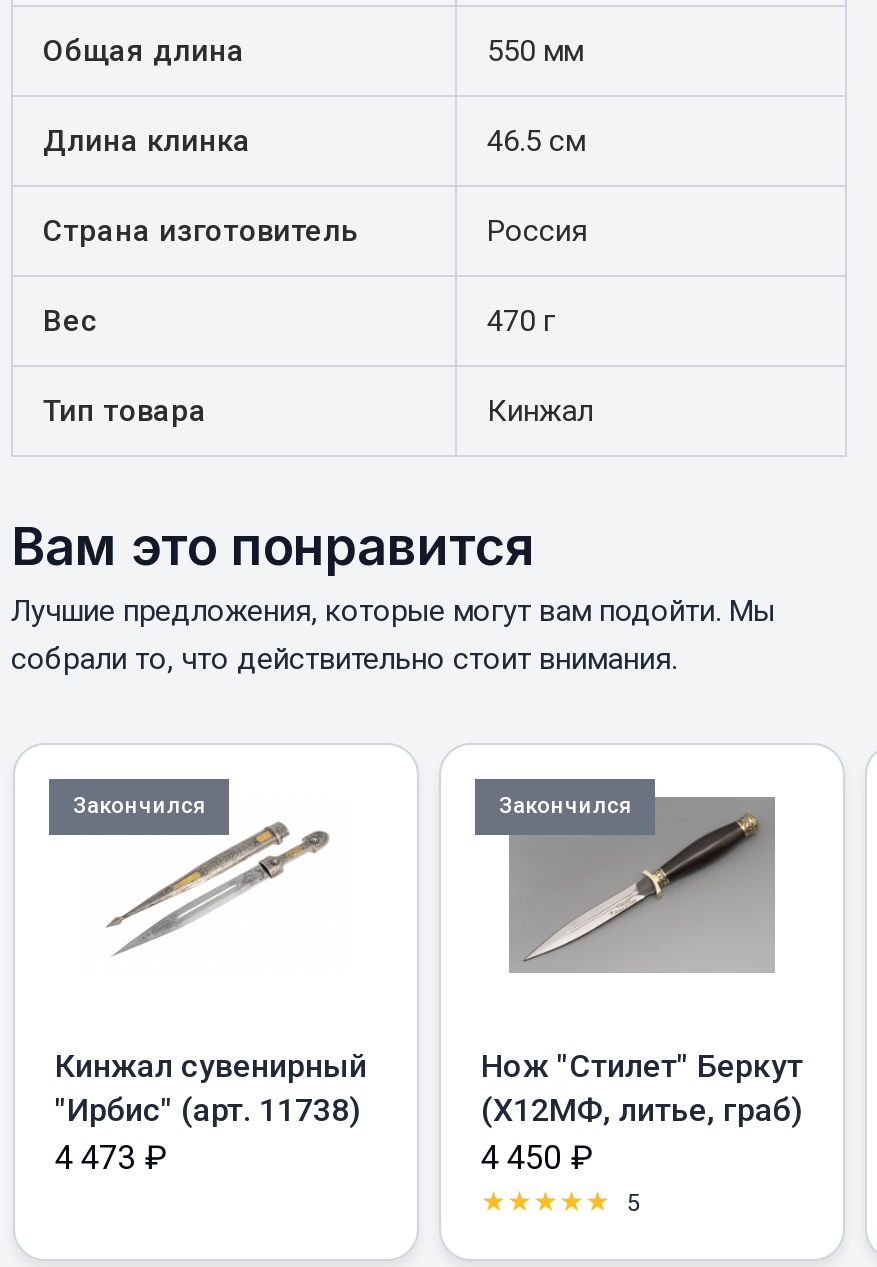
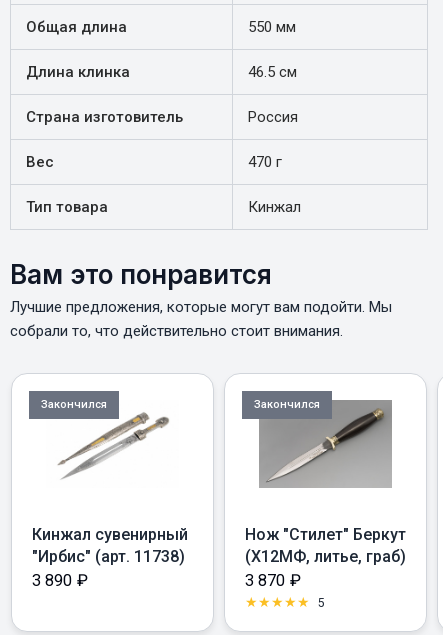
[55,1140,167,1178] 4 473 ₽ -> [32,571,88,590] 3 890 ₽
[481,1140,593,1178] 4 450 ₽ -> [245,571,301,590] 3 870 ₽

